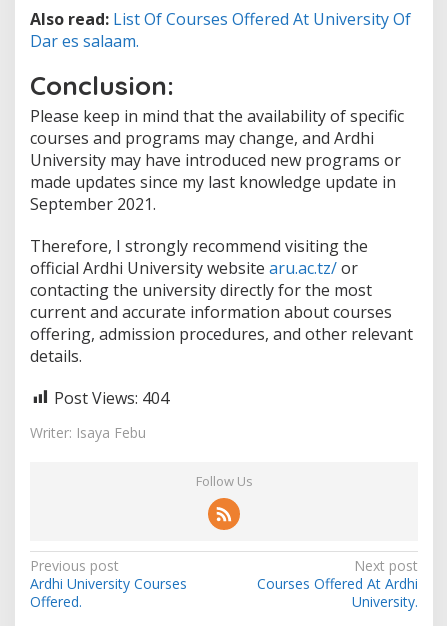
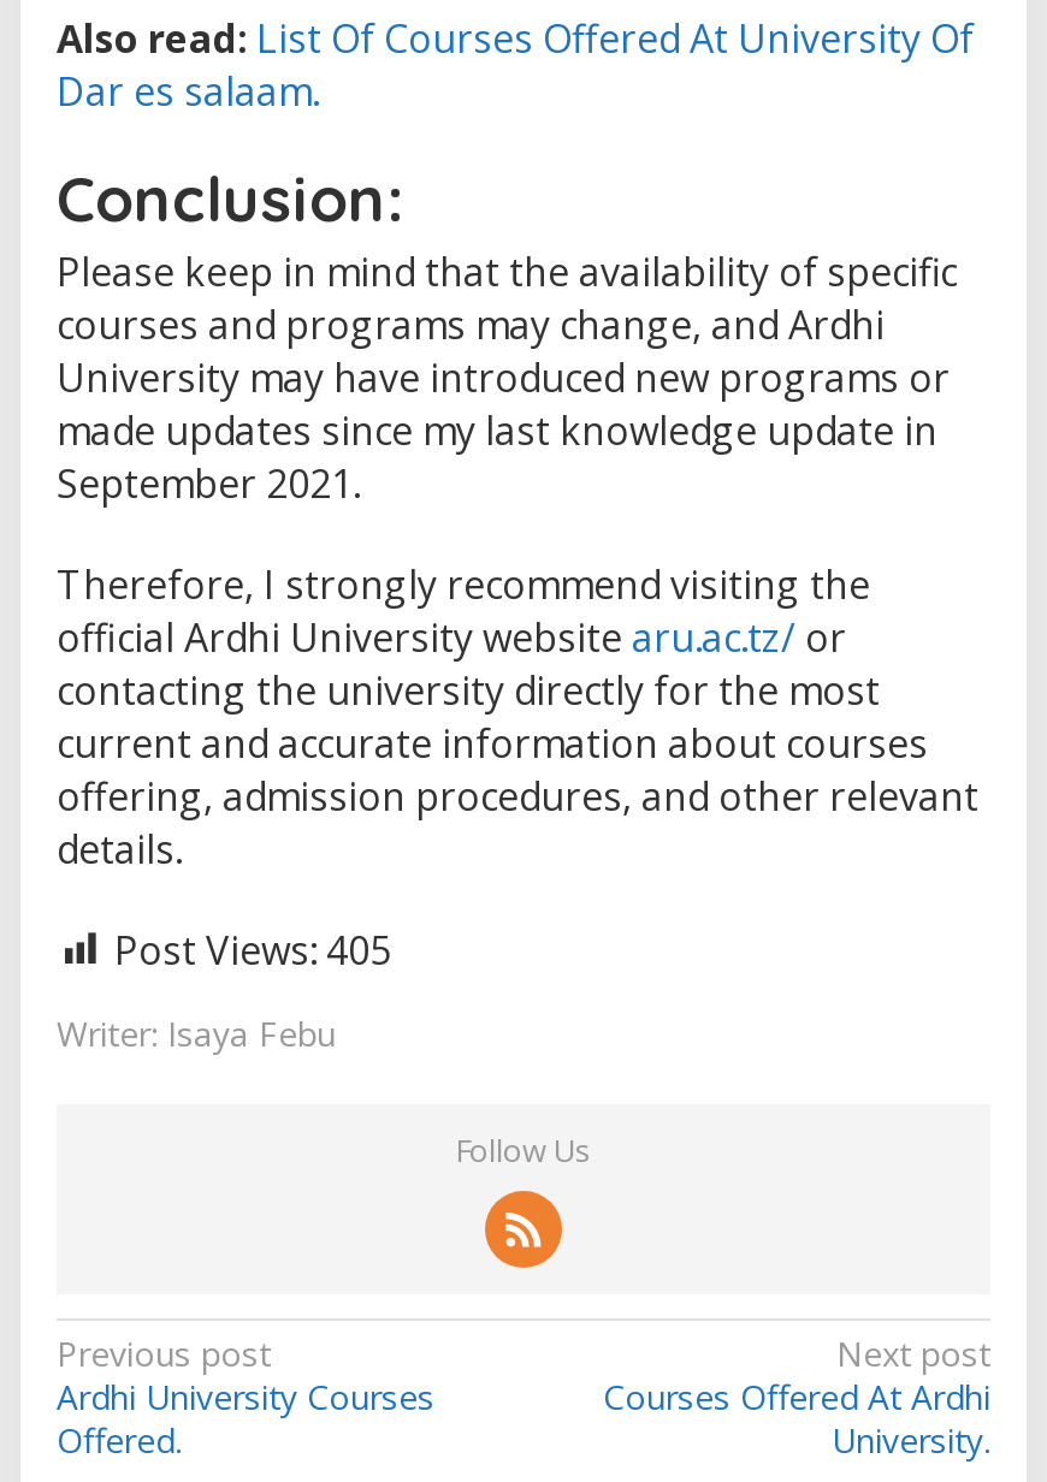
[54,386,169,408] Post Views: 404 -> [114,923,391,976] Post Views: 405

